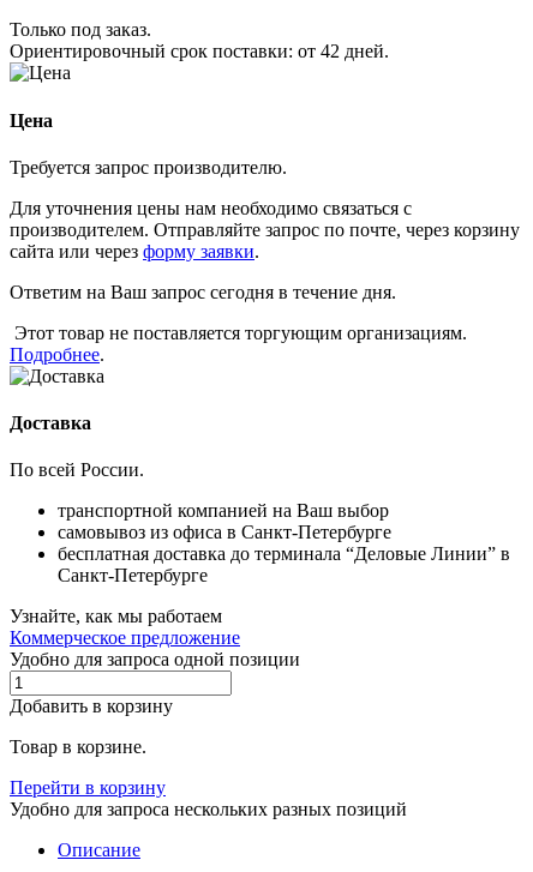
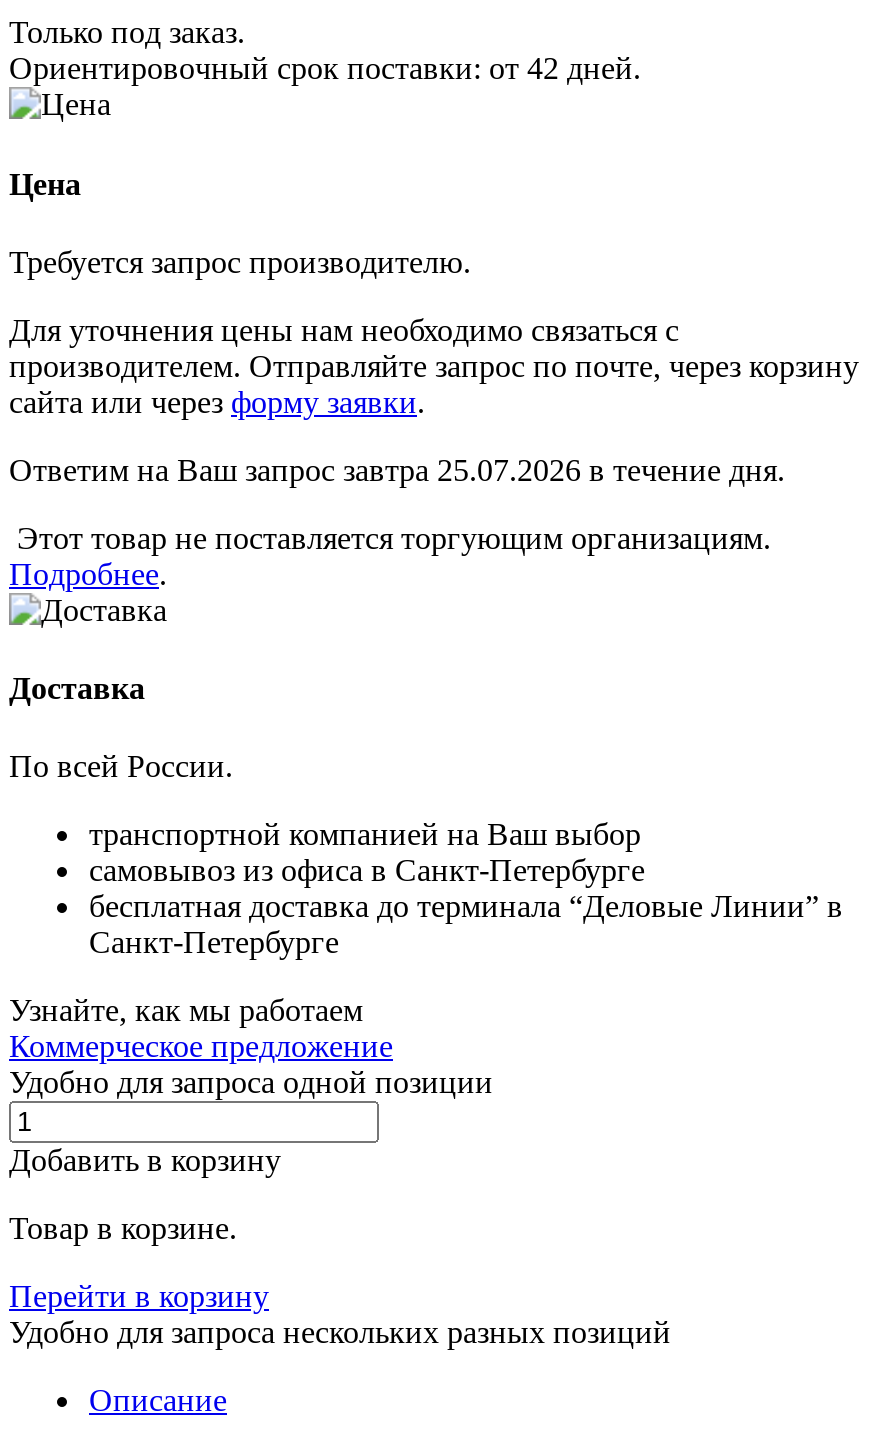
[10,282,396,302] Ответим на Ваш запрос сегодня в течение дня. -> [9,453,785,487] Ответим на Ваш запрос завтра 25.07.2026 в течение дня.

